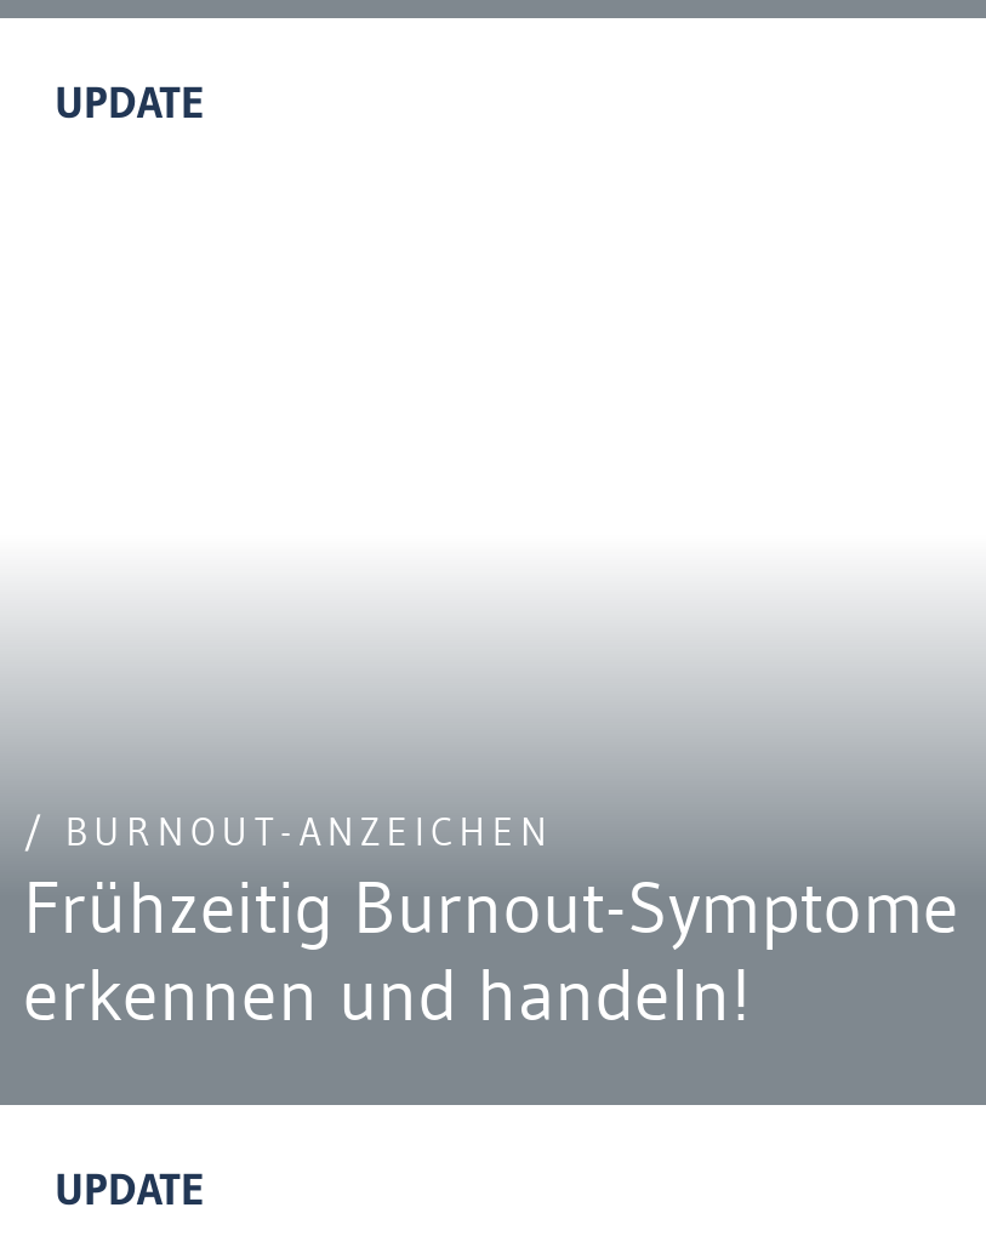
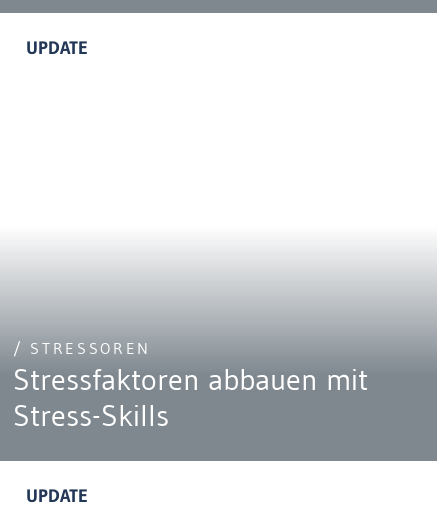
[23,807,959,1040] / BURNOUT-ANZEICHEN | Frühzeitig Burnout-Symptome | erkennen und handeln! -> [13,338,368,434] / STRESSOREN | Stressfaktoren abbauen mit | Stress-Skills

